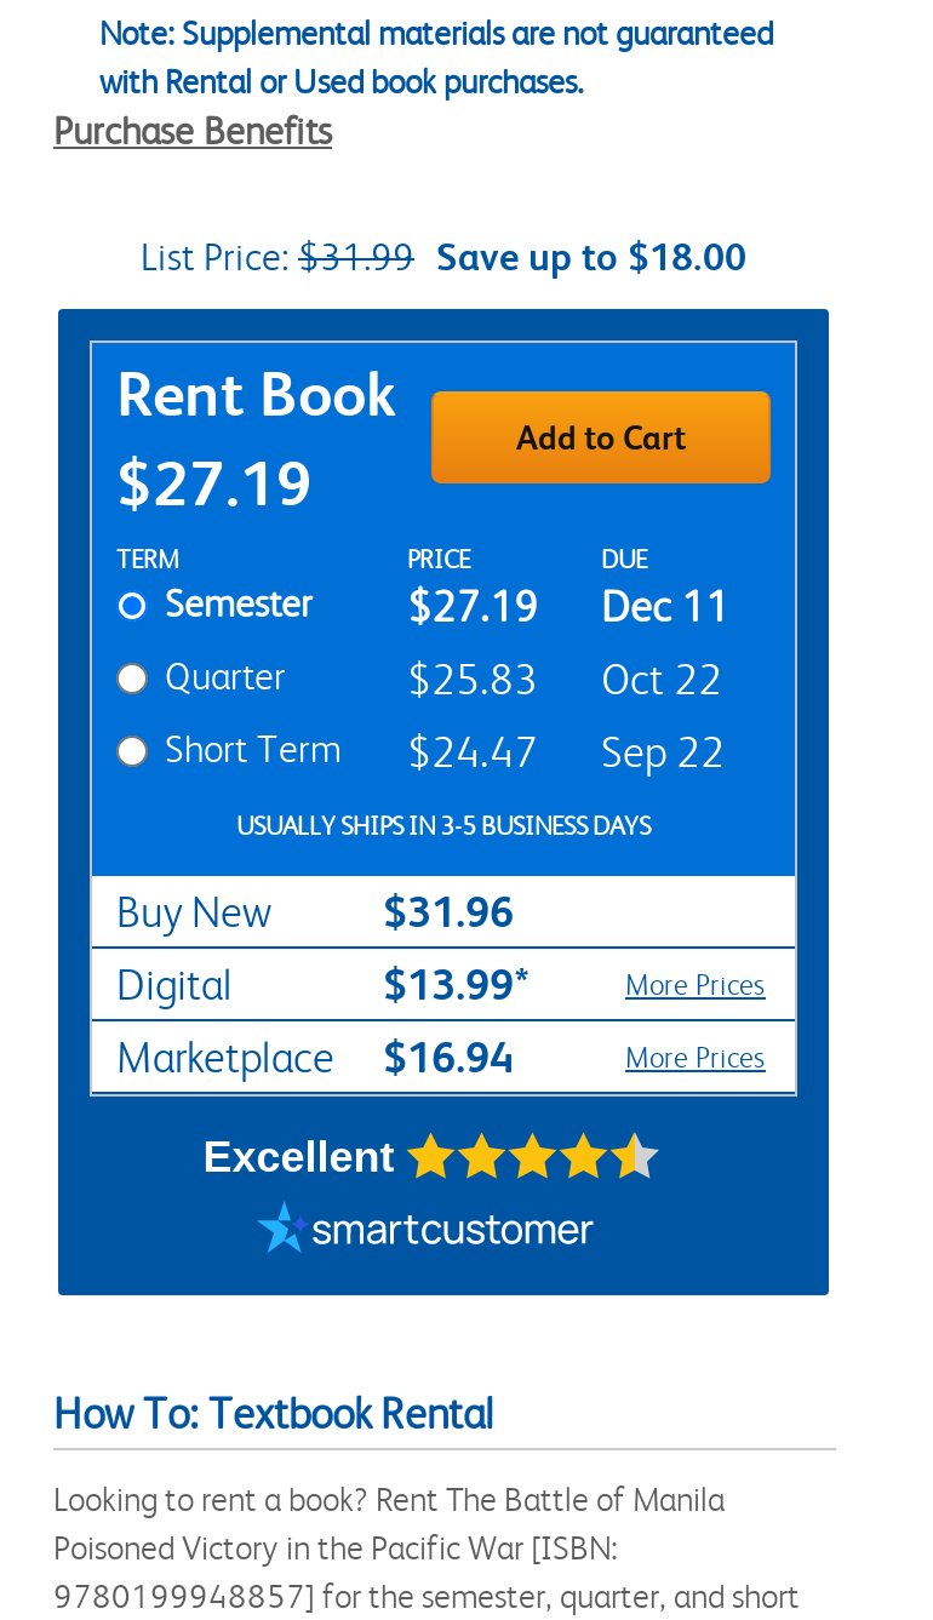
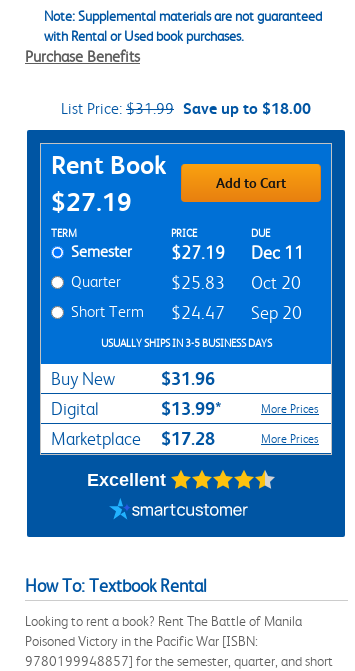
[407,655,722,703] $25.83 Oct 22 -> [171,273,301,293] $25.83 Oct 20
[165,725,725,776] Short Term $24.47 Sep 22 -> [71,302,302,323] Short Term $24.47 Sep 20
[116,1031,514,1082] Marketplace $16.94 -> [51,428,215,449] Marketplace $17.28

